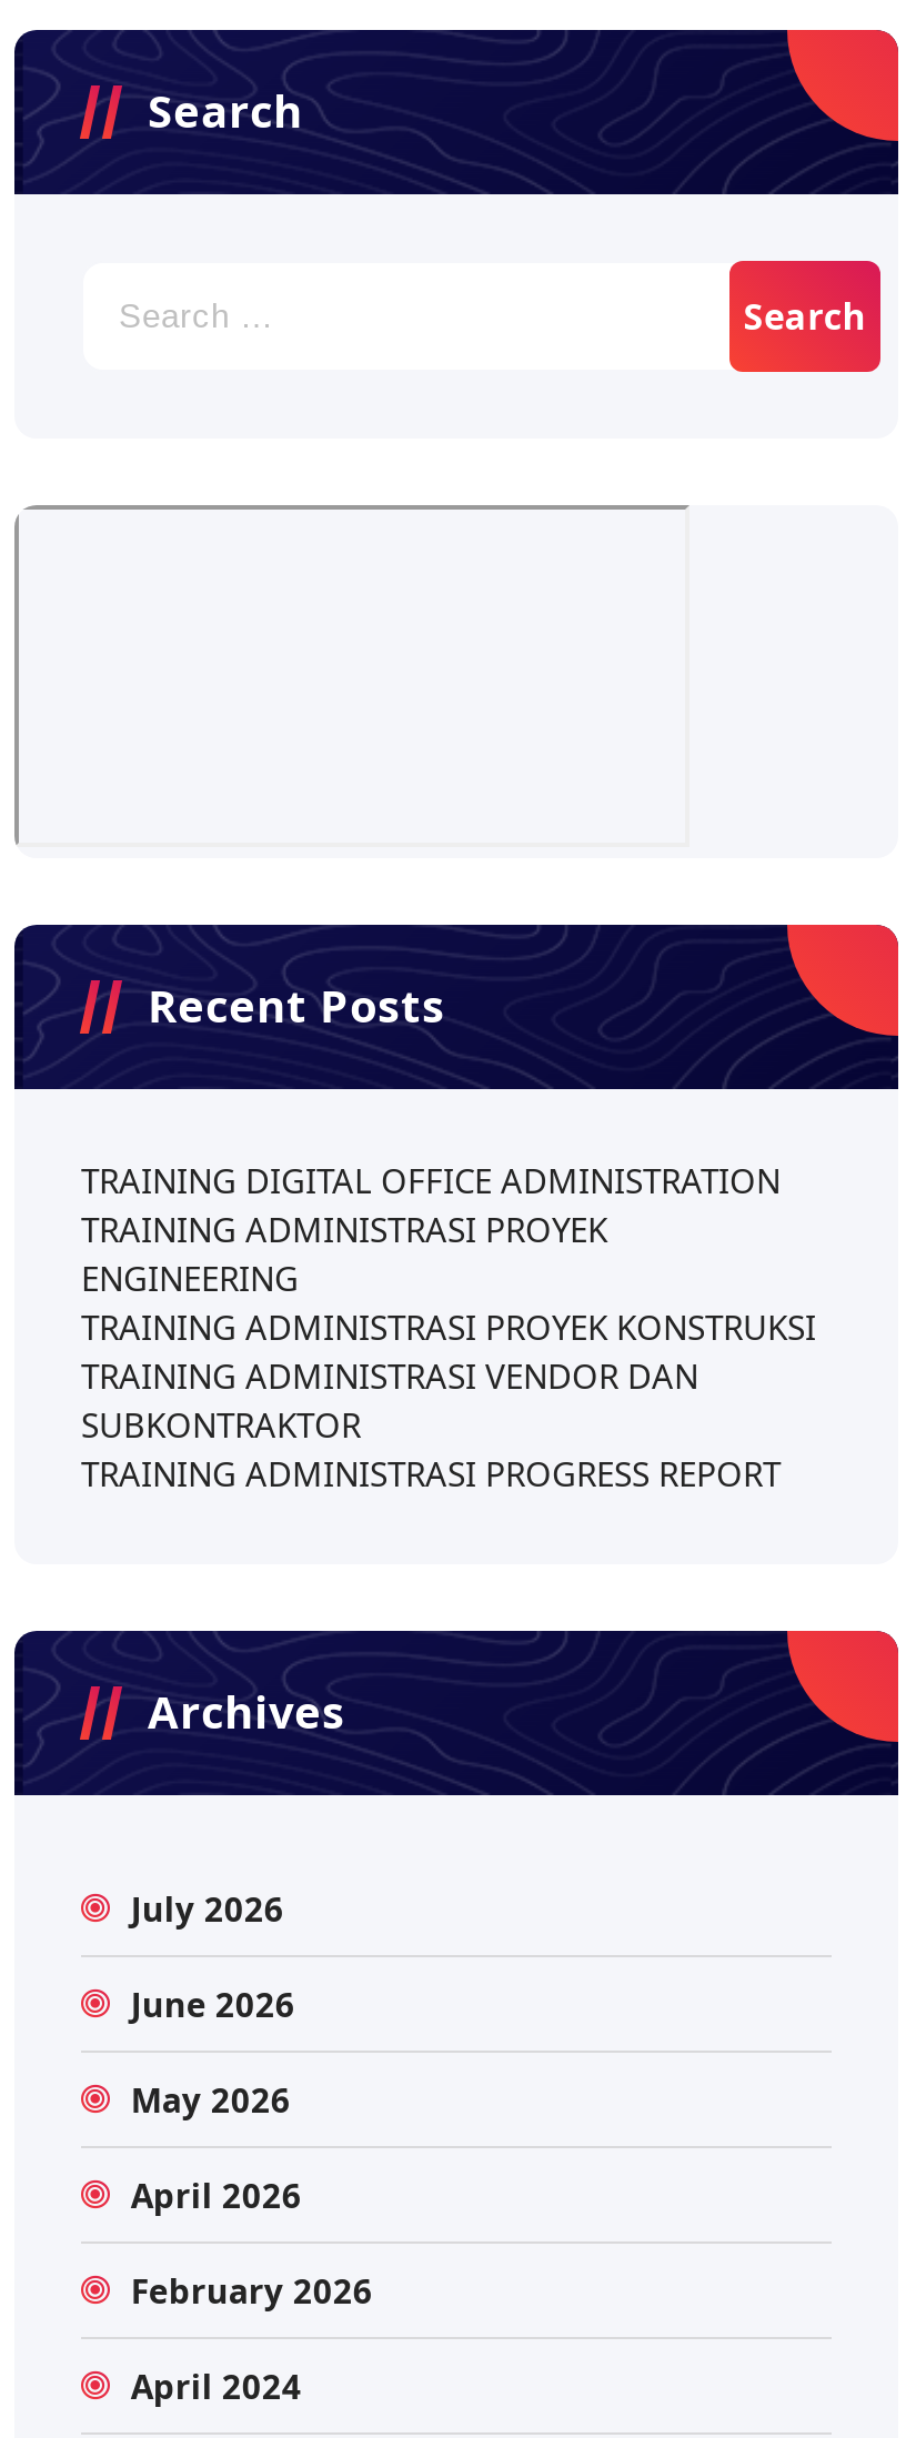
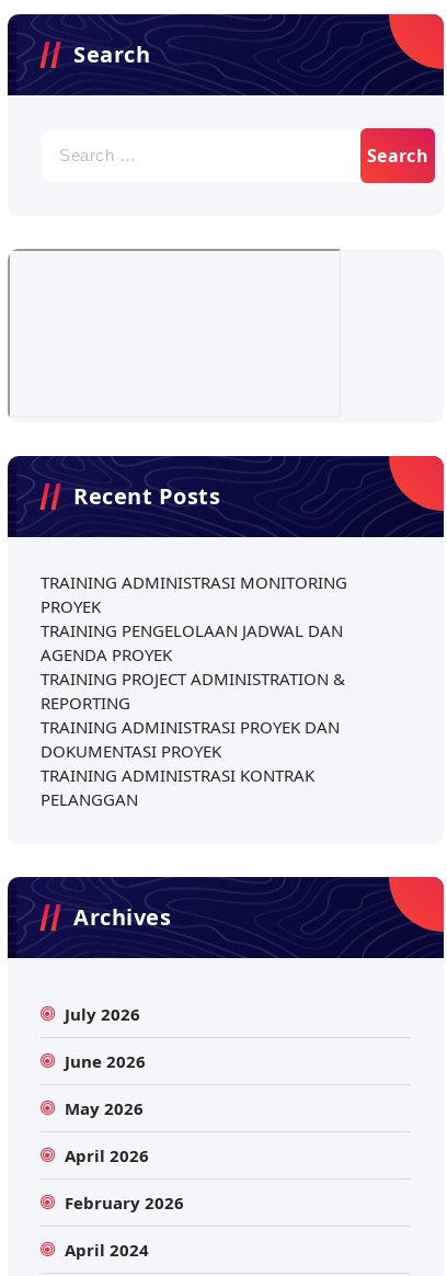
[81,1158,816,1495] TRAINING DIGITAL OFFICE ADMINISTRATION | TRAINING ADMINISTRASI PROYEK | ENGINEERING | TRAINING ADMINISTRASI PROYEK KONSTRUKSI | TRAINING ADMINISTRASI VENDOR DAN | SUBKONTRAKTOR | TRAINING ADMINISTRASI PROGRESS REPORT -> [41,571,347,810] TRAINING ADMINISTRASI MONITORING | PROYEK | TRAINING PENGELOLAAN JADWAL DAN | AGENDA PROYEK | TRAINING PROJECT ADMINISTRATION & | REPORTING | TRAINING ADMINISTRASI PROYEK DAN | DOKUMENTASI PROYEK | TRAINING ADMINISTRASI KONTRAK | PELANGGAN

